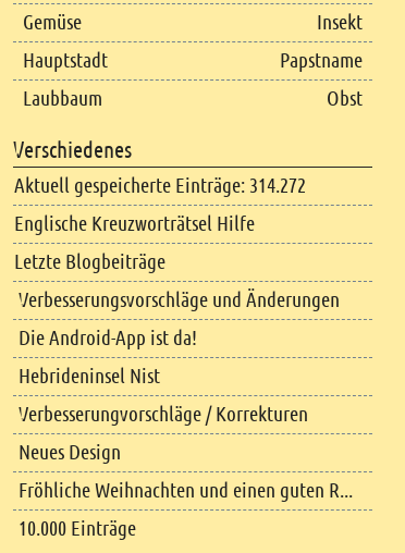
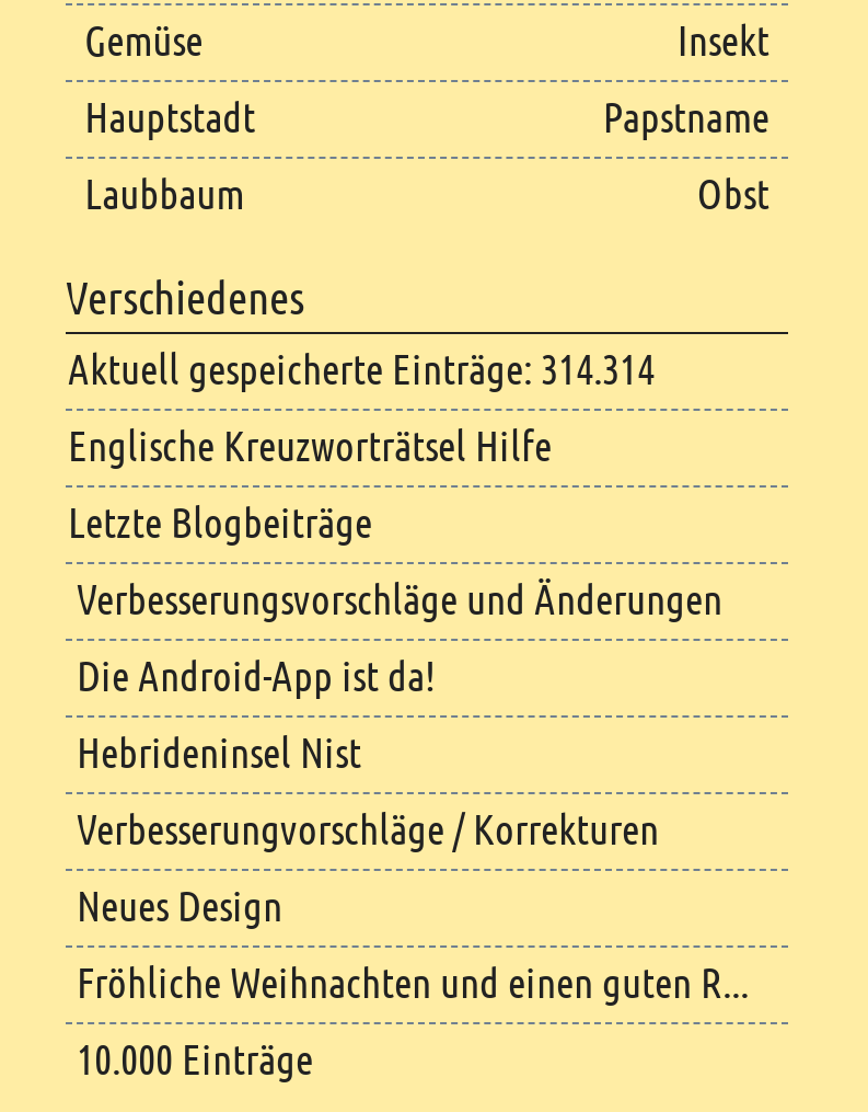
[14,172,306,199] Aktuell gespeicherte Einträge: 314.272 -> [68,343,655,397] Aktuell gespeicherte Einträge: 314.314

